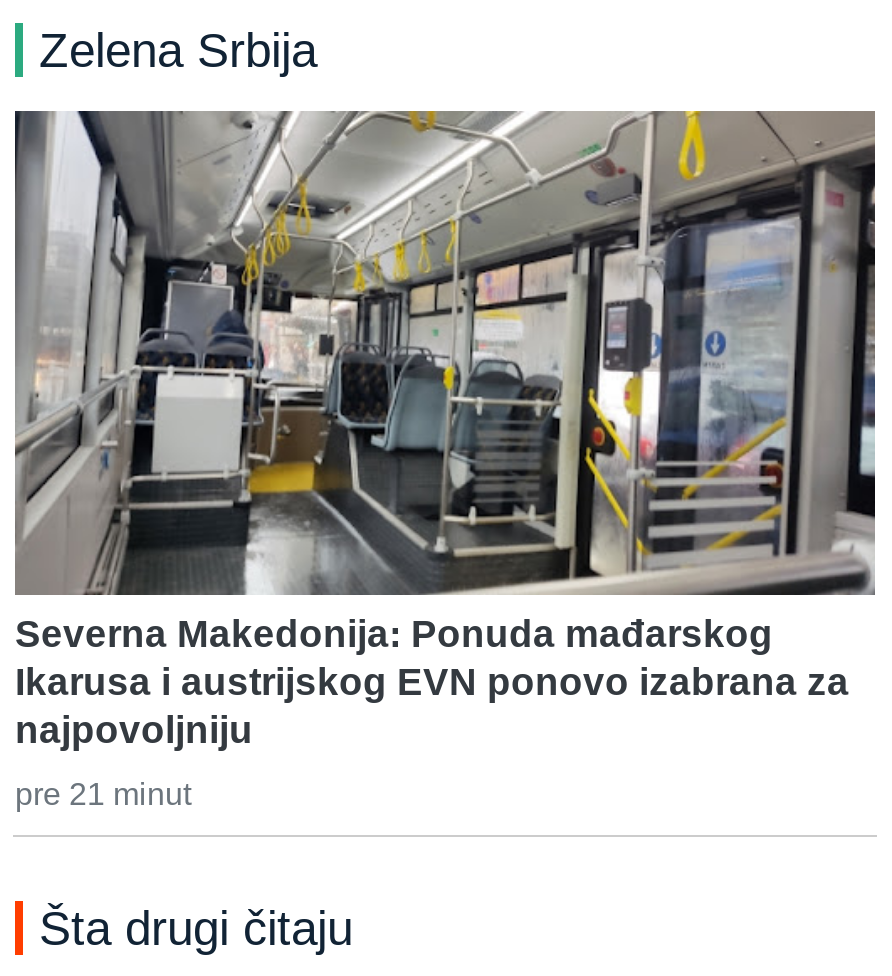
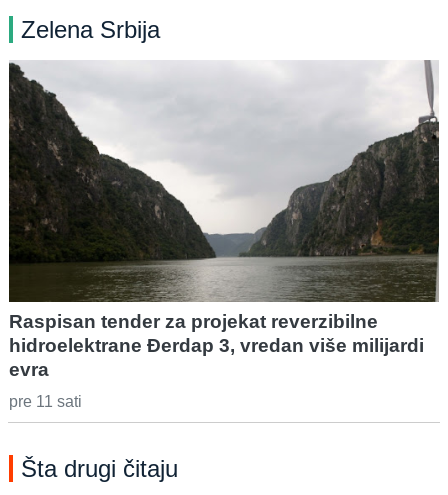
[13,109,877,751] [image] | Severna Makedonija: Ponuda mađarskog | Ikarusa i austrijskog EVN ponovo izabrana za | najpovoljniju -> [8,60,440,380] [image] | Raspisan tender za projekat reverzibilne | hidroelektrane Đerdap 3, vredan više milijardi | evra
[15,777,191,811] pre 21 minut -> [9,393,82,410] pre 11 sati

